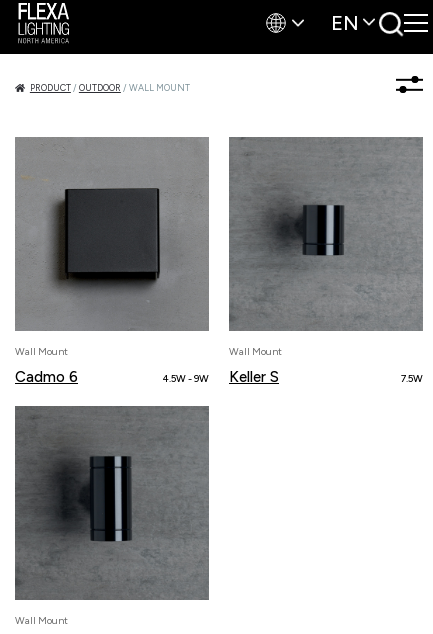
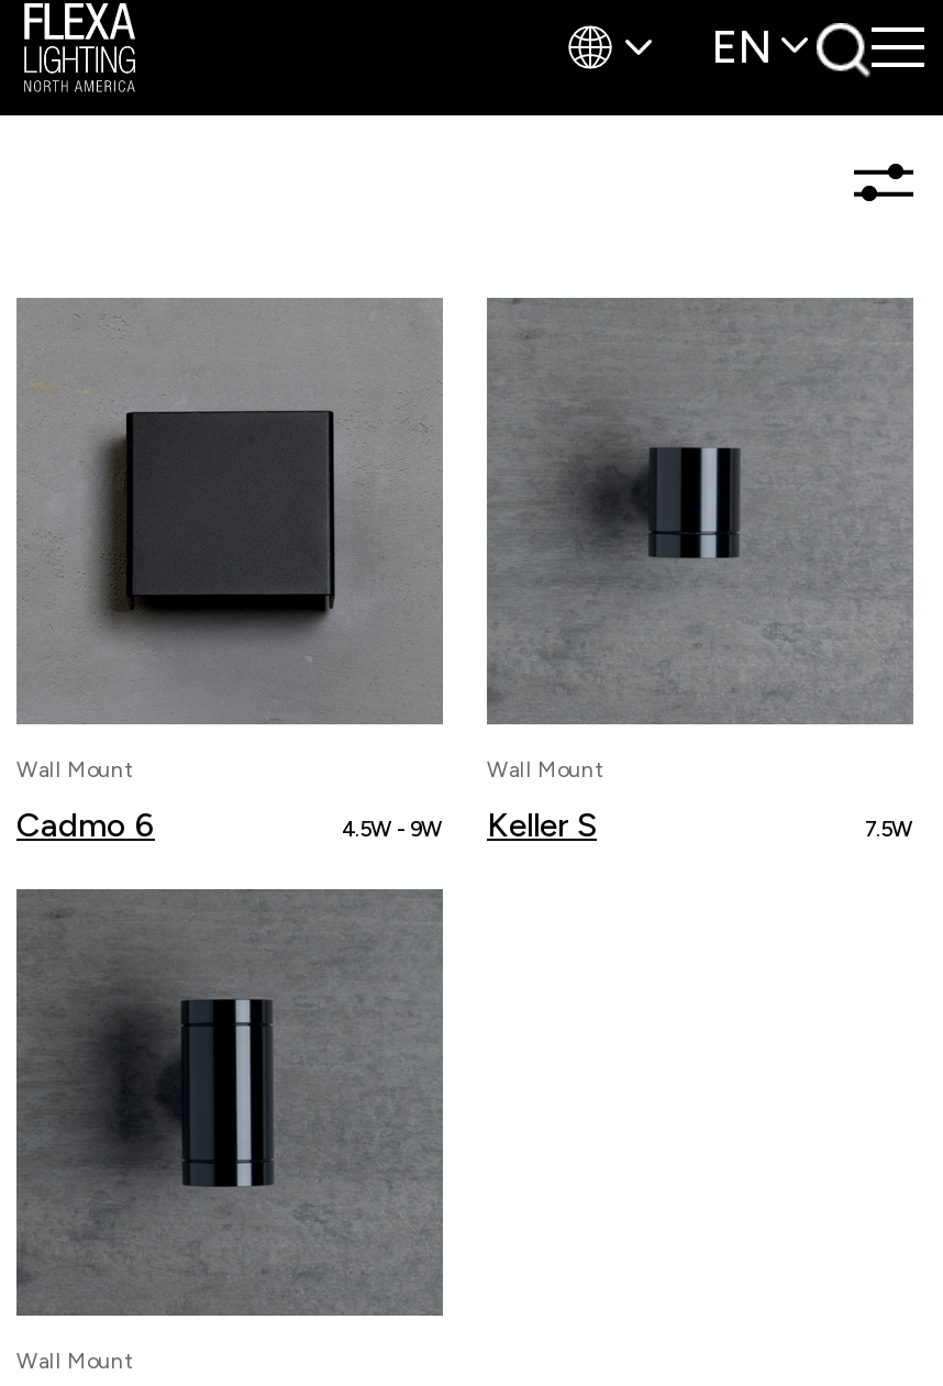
[30,81,190,92] PRODUCT / OUTDOOR / WALL MOUNT -> none

